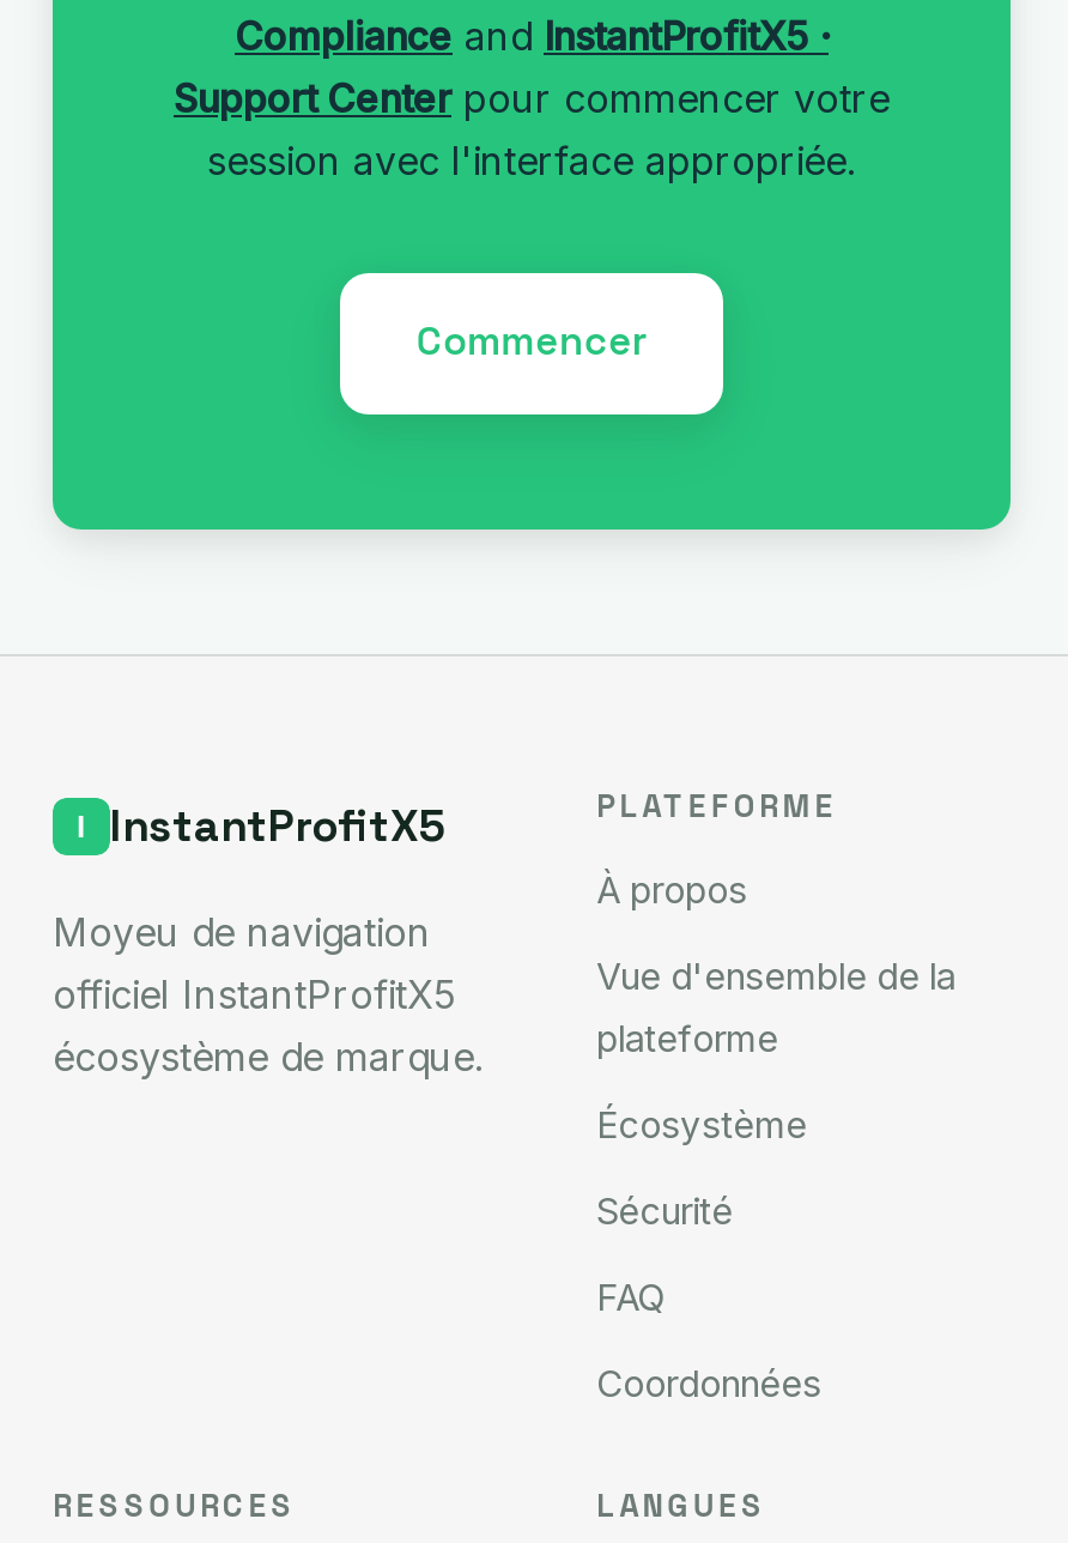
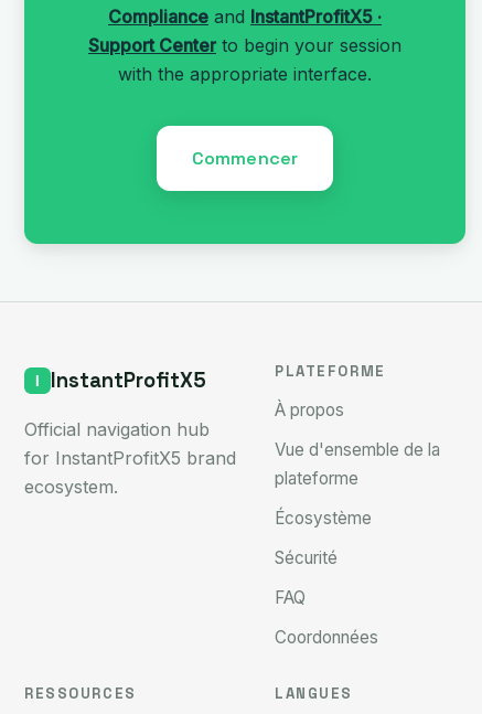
[174,73,890,184] Support Center pour commencer votre | session avec l'interface appropriée. -> [88,34,401,85] Support Center to begin your session | with the appropriate interface.
[53,907,484,1080] Moyeu de navigation | officiel InstantProfitX5 | écosystème de marque. -> [24,418,236,498] Official navigation hub | for InstantProfitX5 brand | ecosystem.

